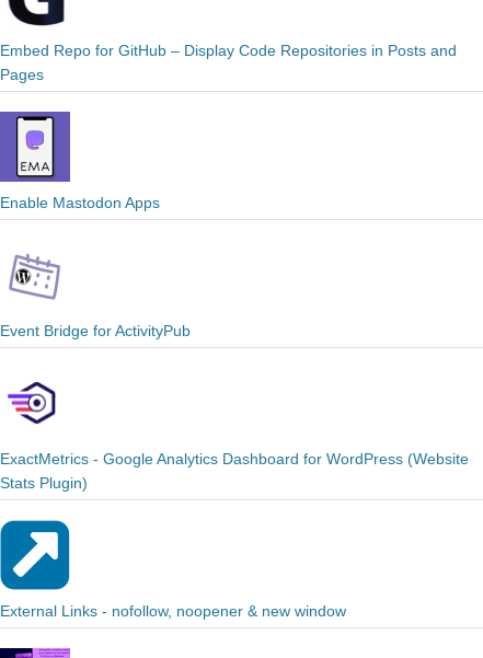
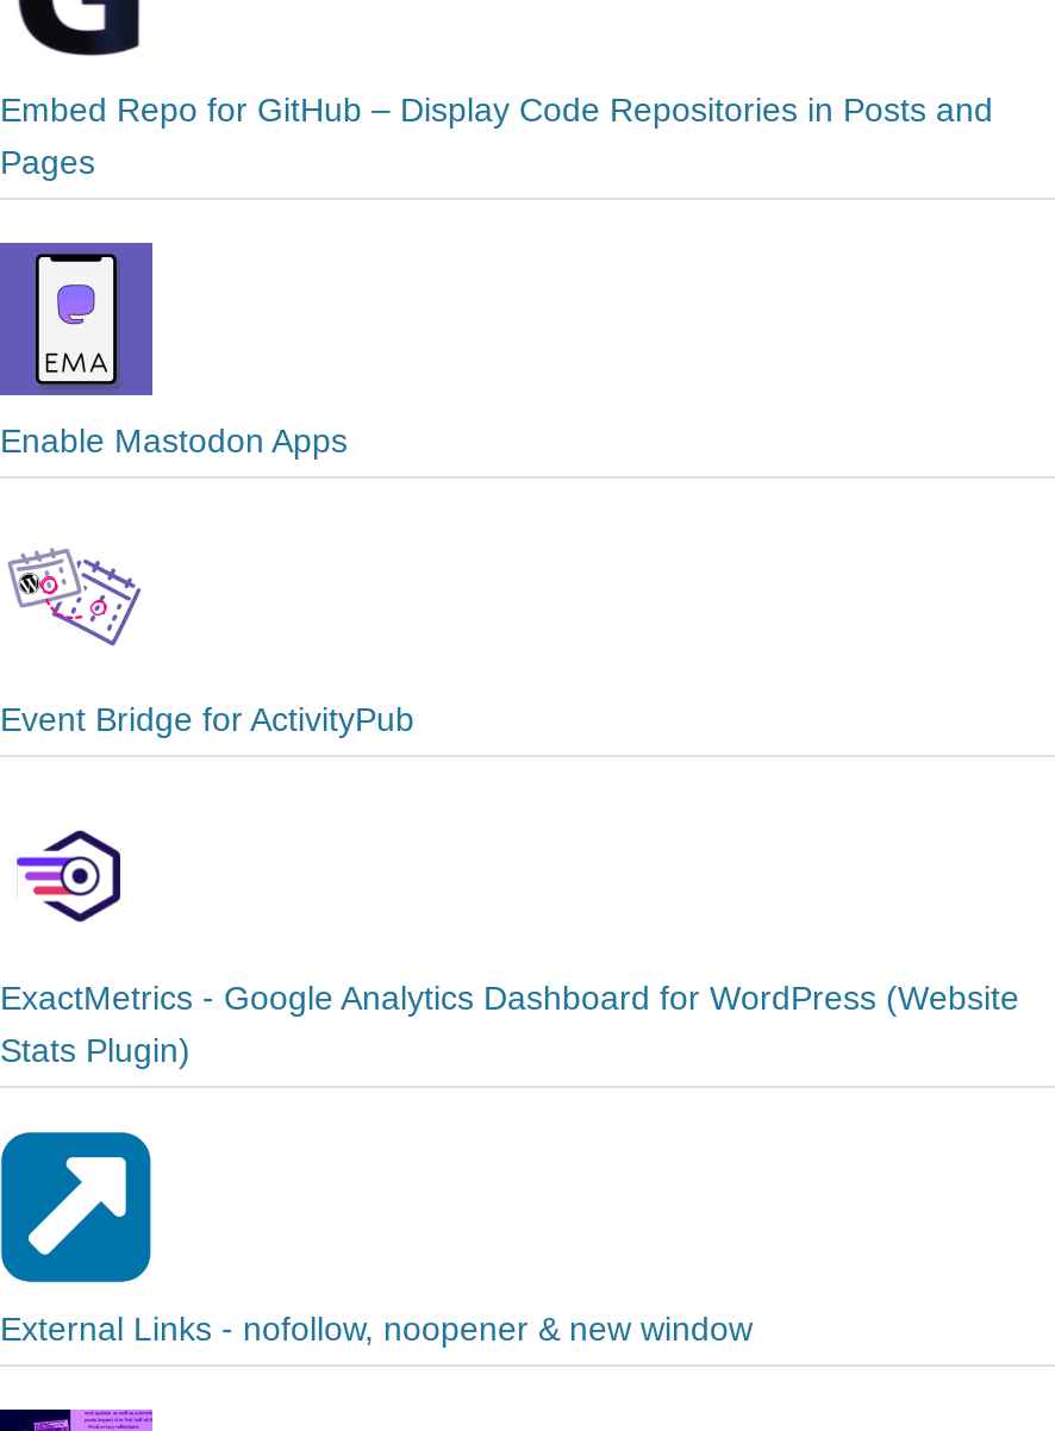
[4,253,64,300] [image] -> [7,548,143,650] [image]

